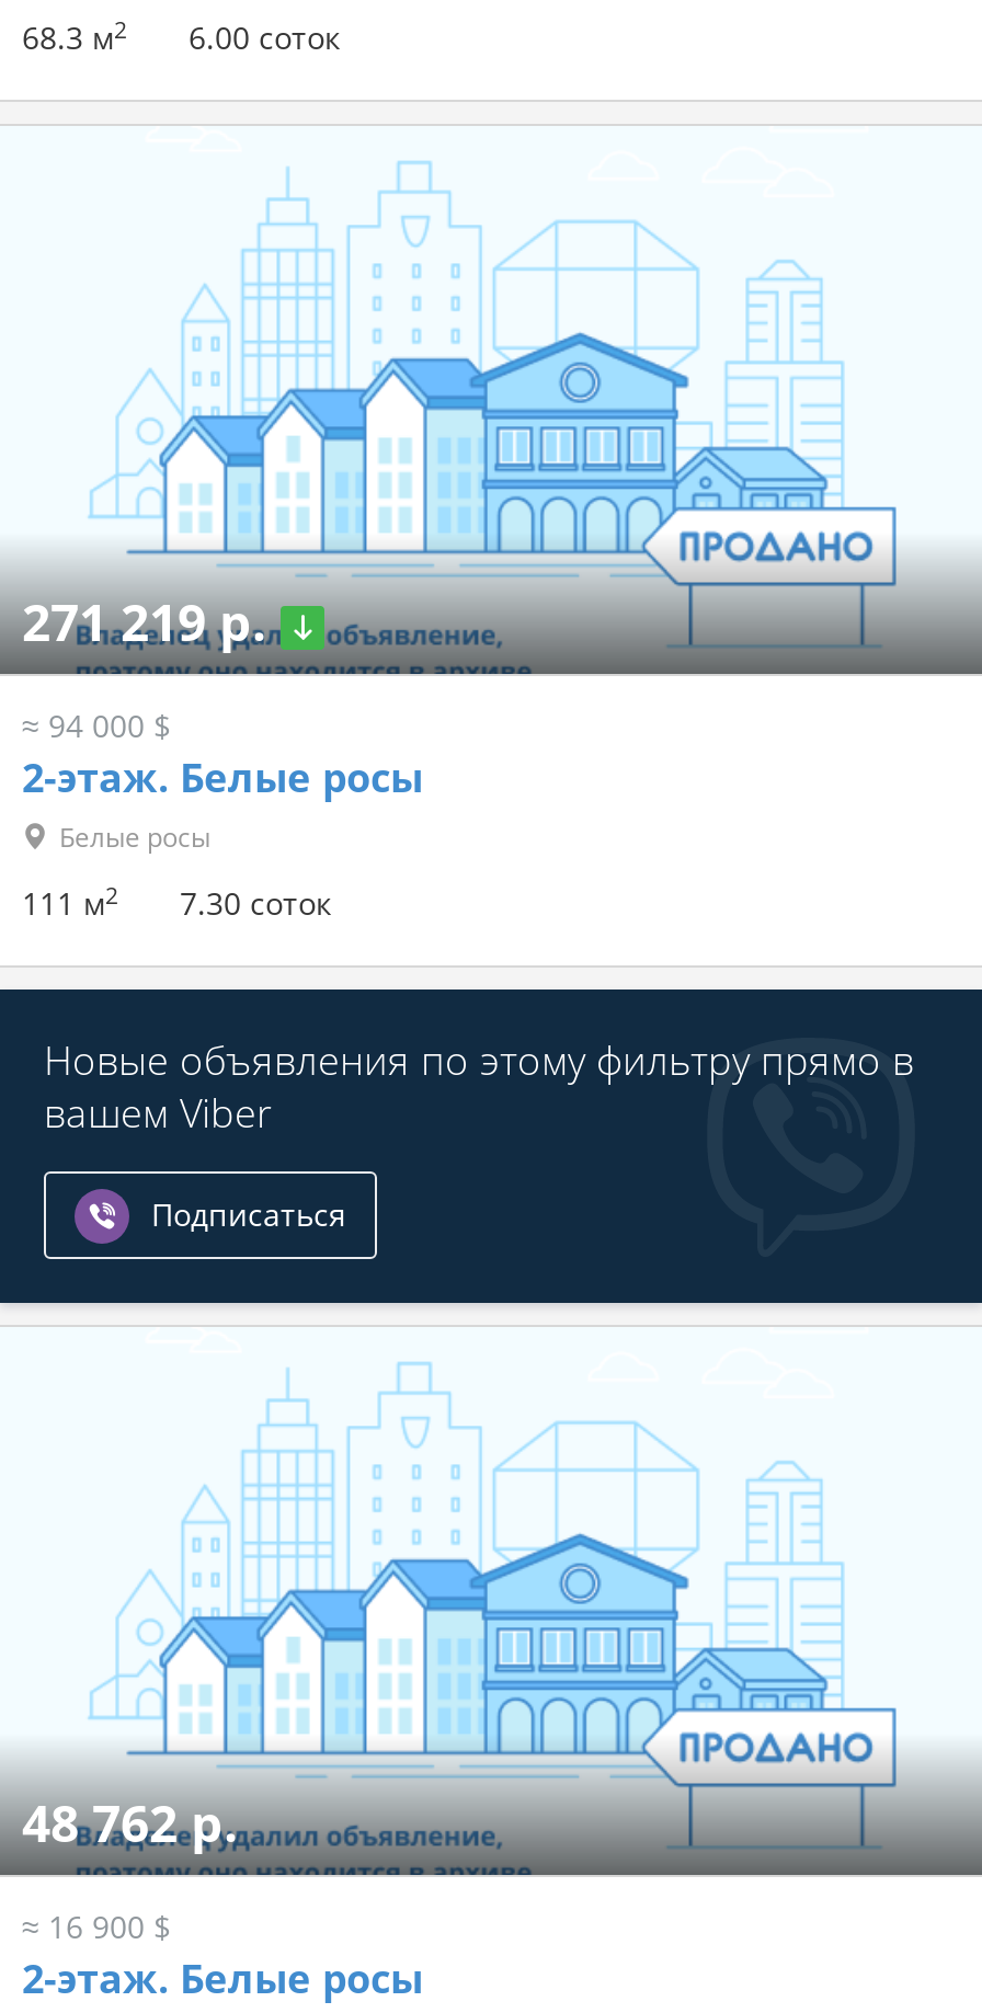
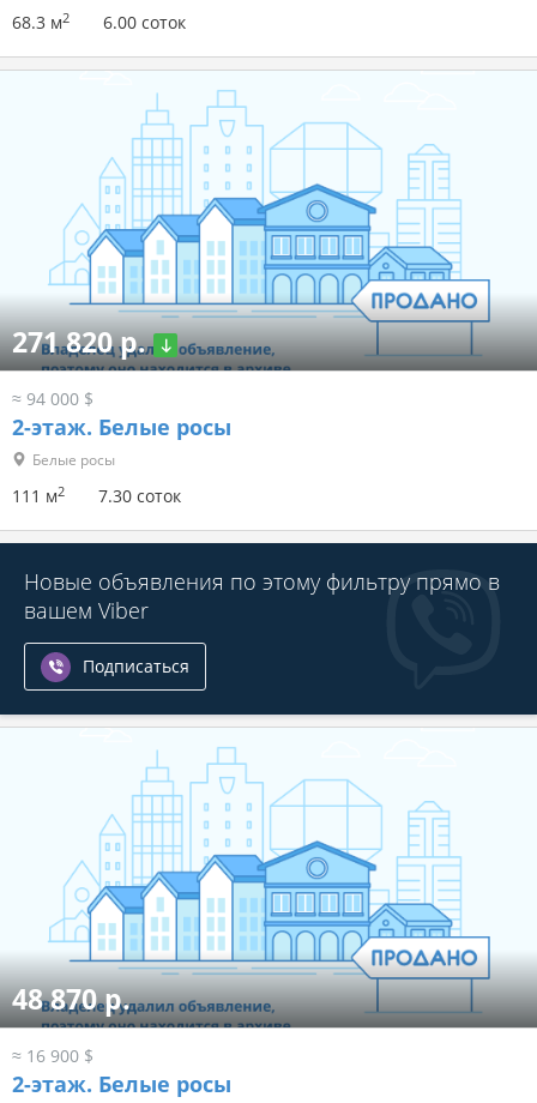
[22,587,281,657] 271 219 р. -> [12,323,153,361] 271 820 р.
[22,1788,239,1858] 48 762 р. -> [12,980,131,1018] 48 870 р.

